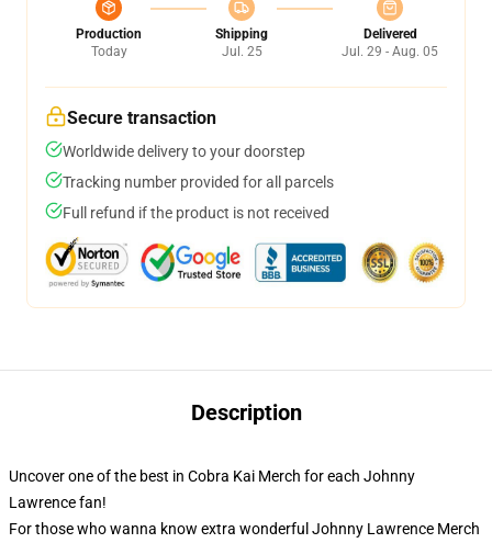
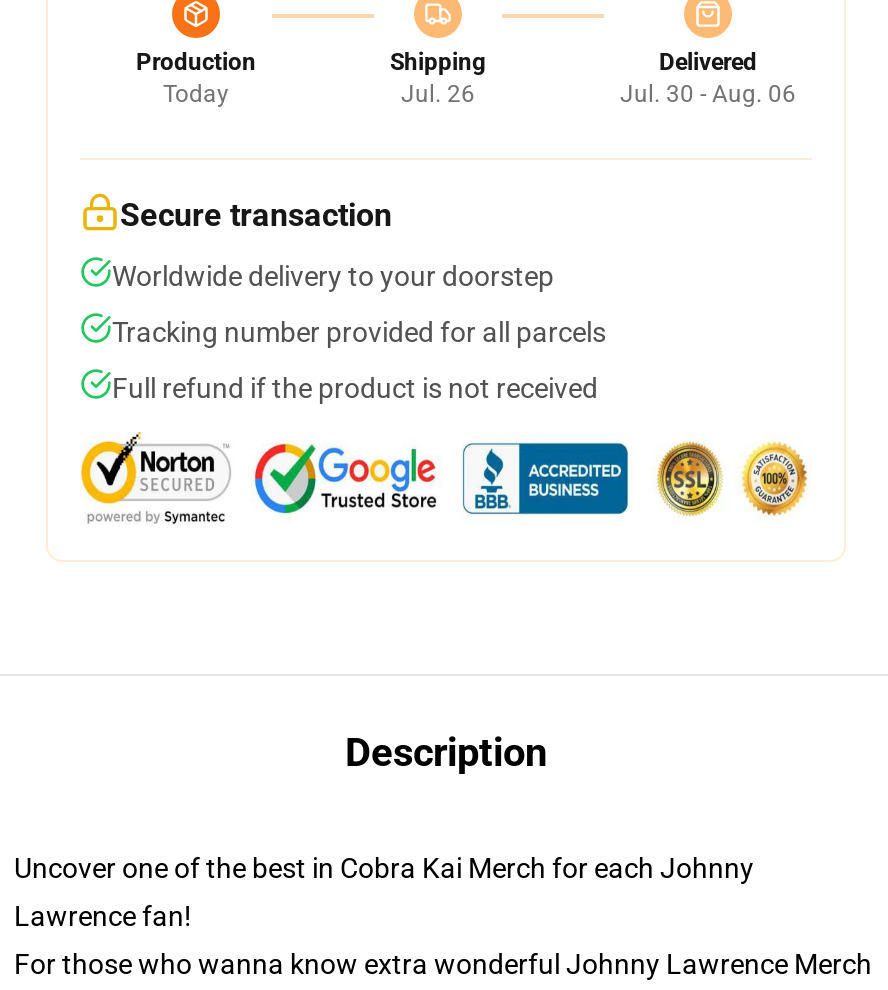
[221,44,262,59] Jul. 25 -> [401,80,475,108] Jul. 26
[342,44,438,59] Jul. 29 - Aug. 05 -> [620,80,796,108] Jul. 30 - Aug. 06

